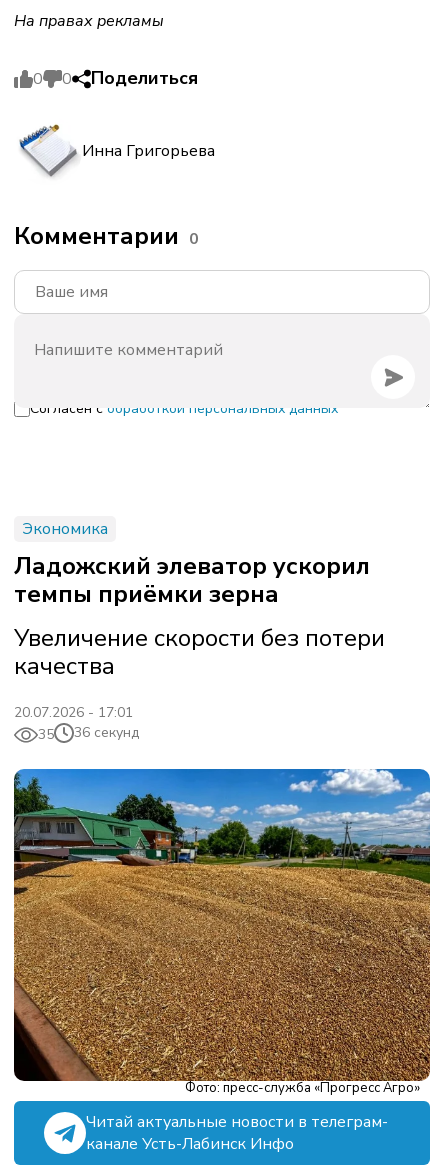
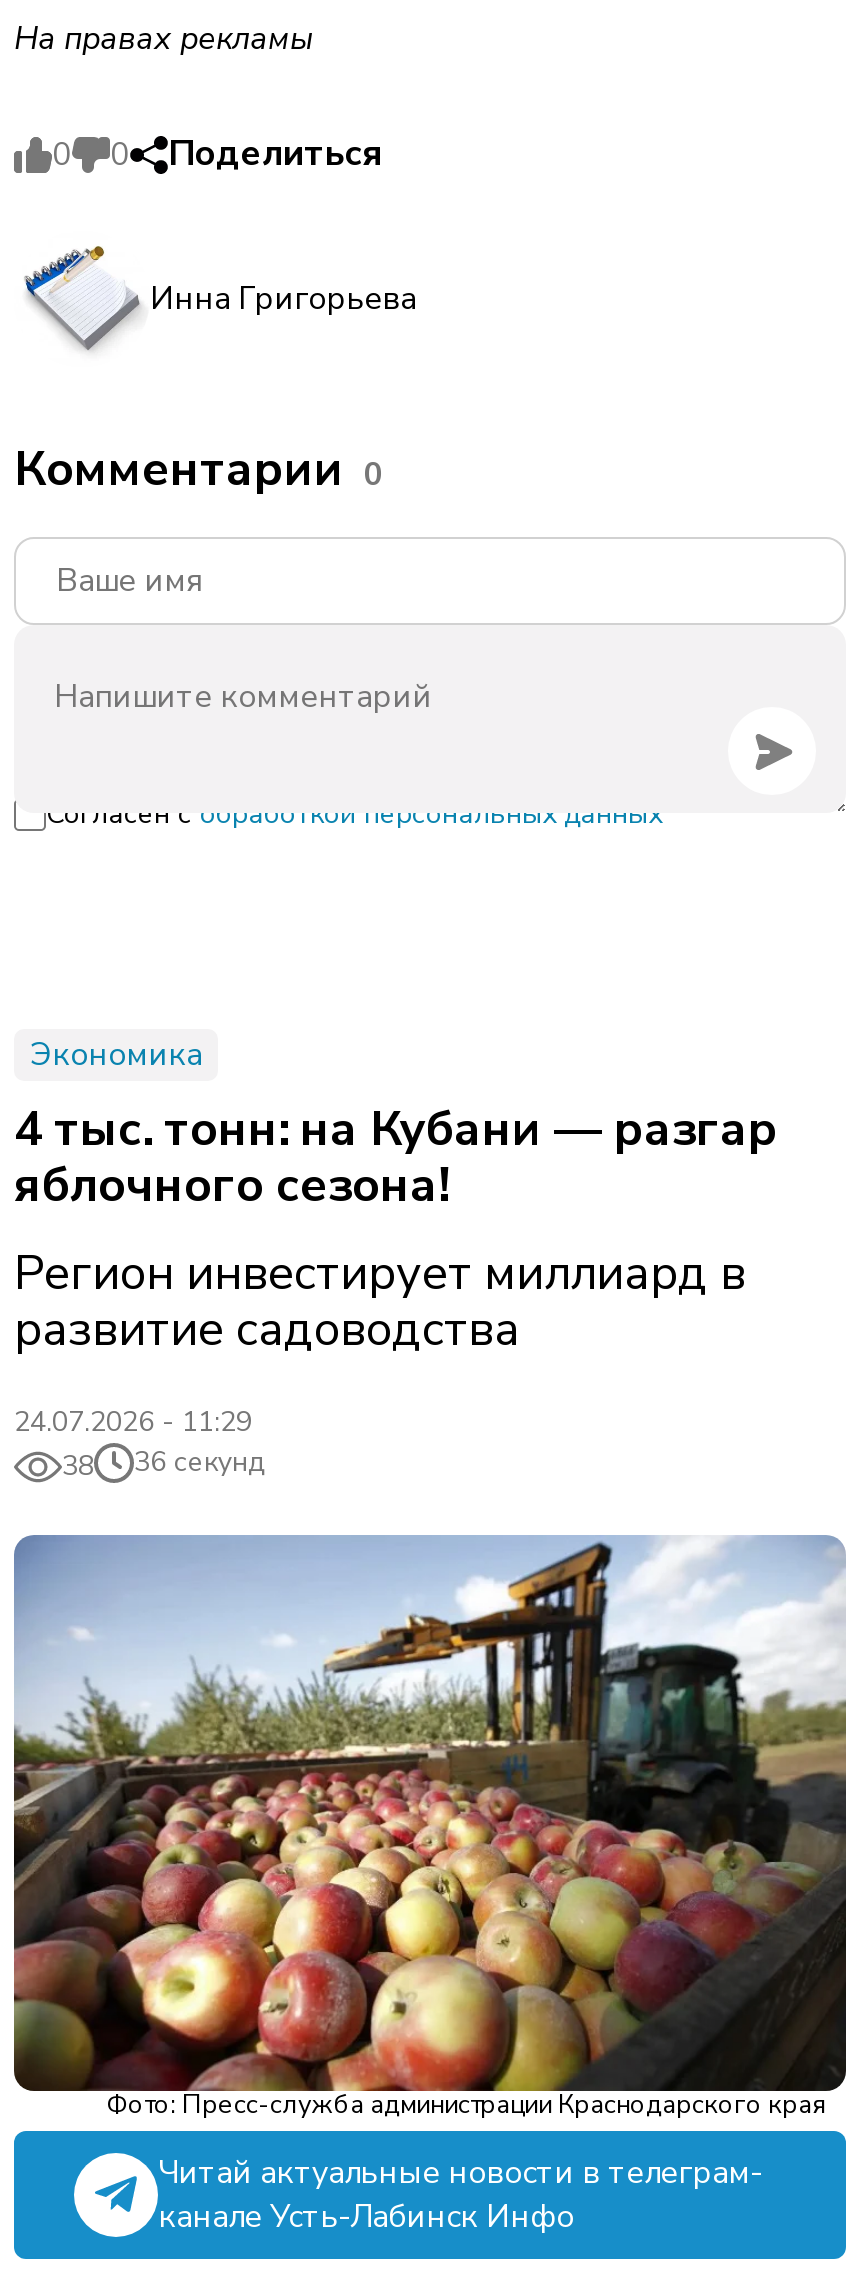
[14,550,385,682] Ладожский элеватор ускорил | темпы приёмки зерна | Увеличение скорости без потери | качества -> [14,1098,778,1362] 4 тыс. тонн: на Кубани — разгар | яблочного сезона! | Регион инвестирует миллиард в | развитие садоводства
[14,703,133,744] 20.07.2026 - 17:01 | 35 -> [14,1404,252,1486] 24.07.2026 - 11:29 | 38
[13,768,431,1097] [image] | Фото: пресс-служба «Прогресс Агро» -> [12,1535,848,2123] [image] | Фото: Пресс-служба администрации Краснодарского края

